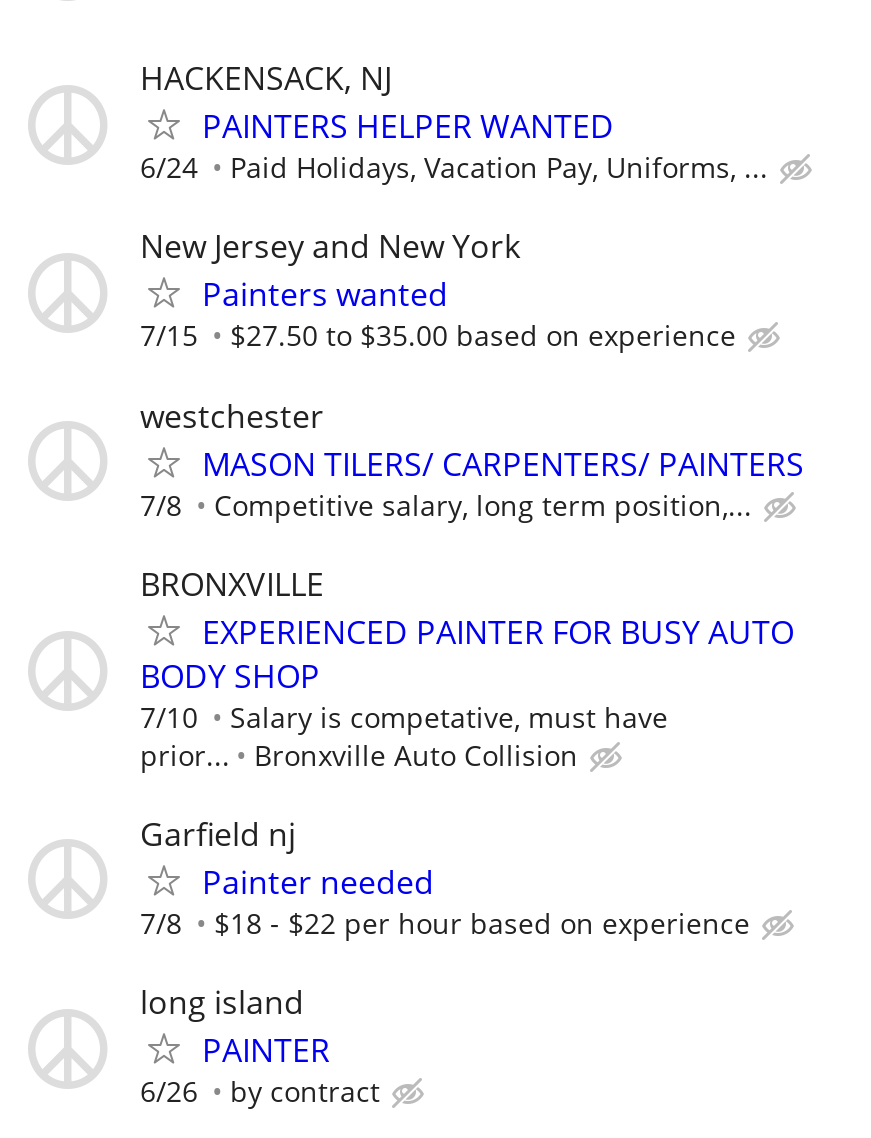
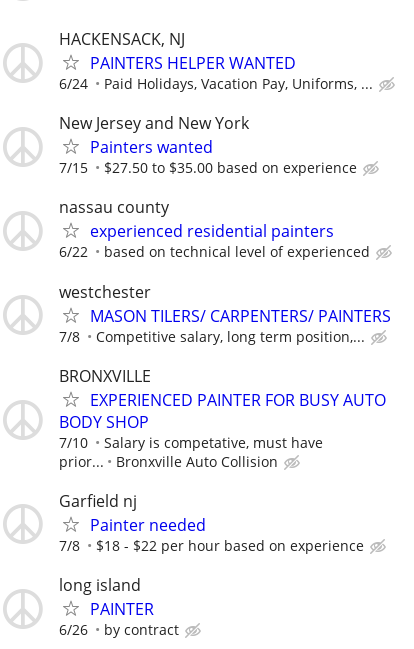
none -> [59,196,370,261] nassau county | experienced residential painters | 6/22 | based on technical level of experienced

